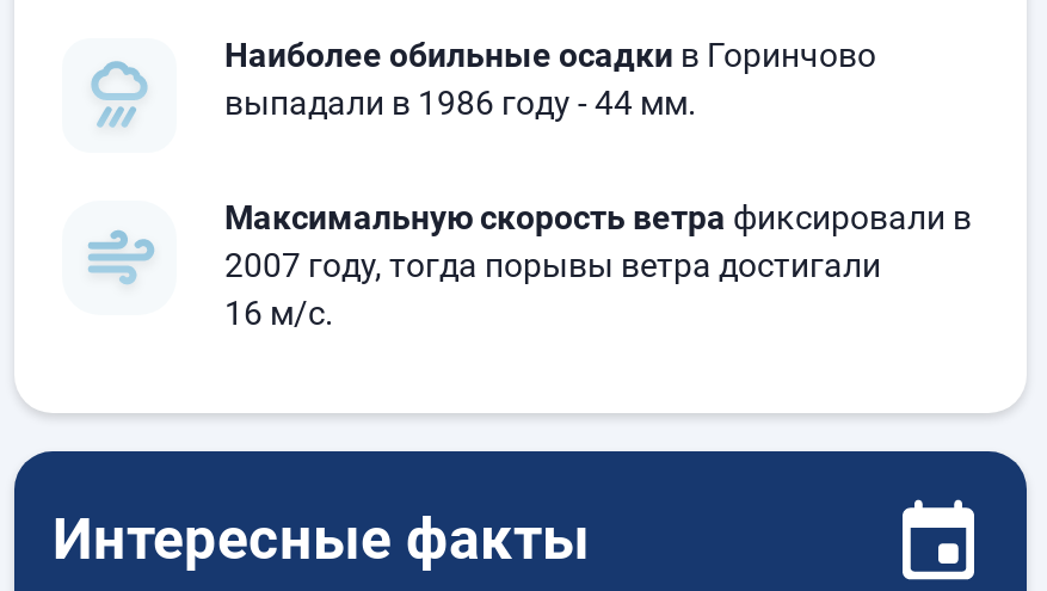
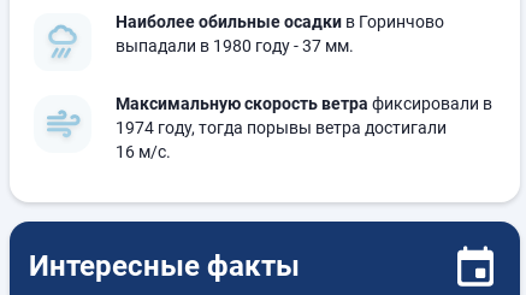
[224,84,697,122] выпадали в 1986 году - 44 мм. -> [116,36,354,55] выпадали в 1980 году - 37 мм.
[224,246,881,284] 2007 году, тогда порывы ветра достигали -> [116,118,447,137] 1974 году, тогда порывы ветра достигали

